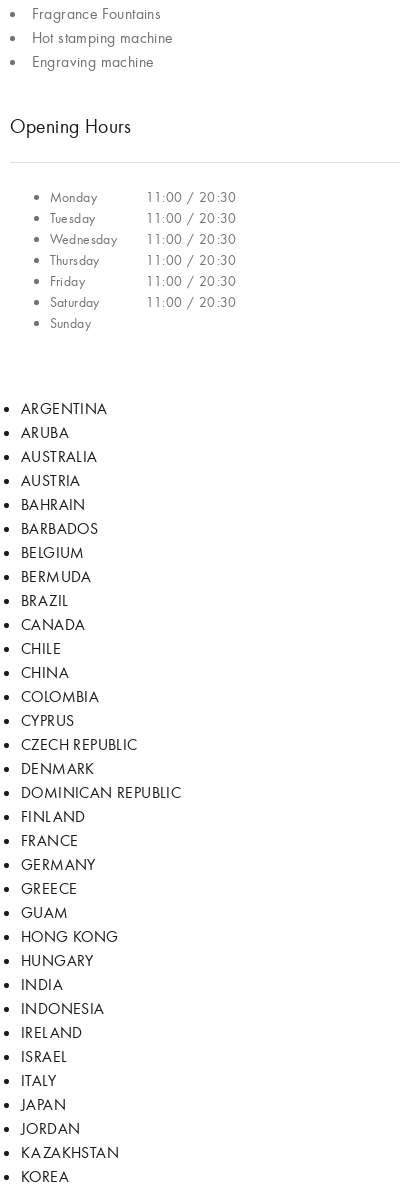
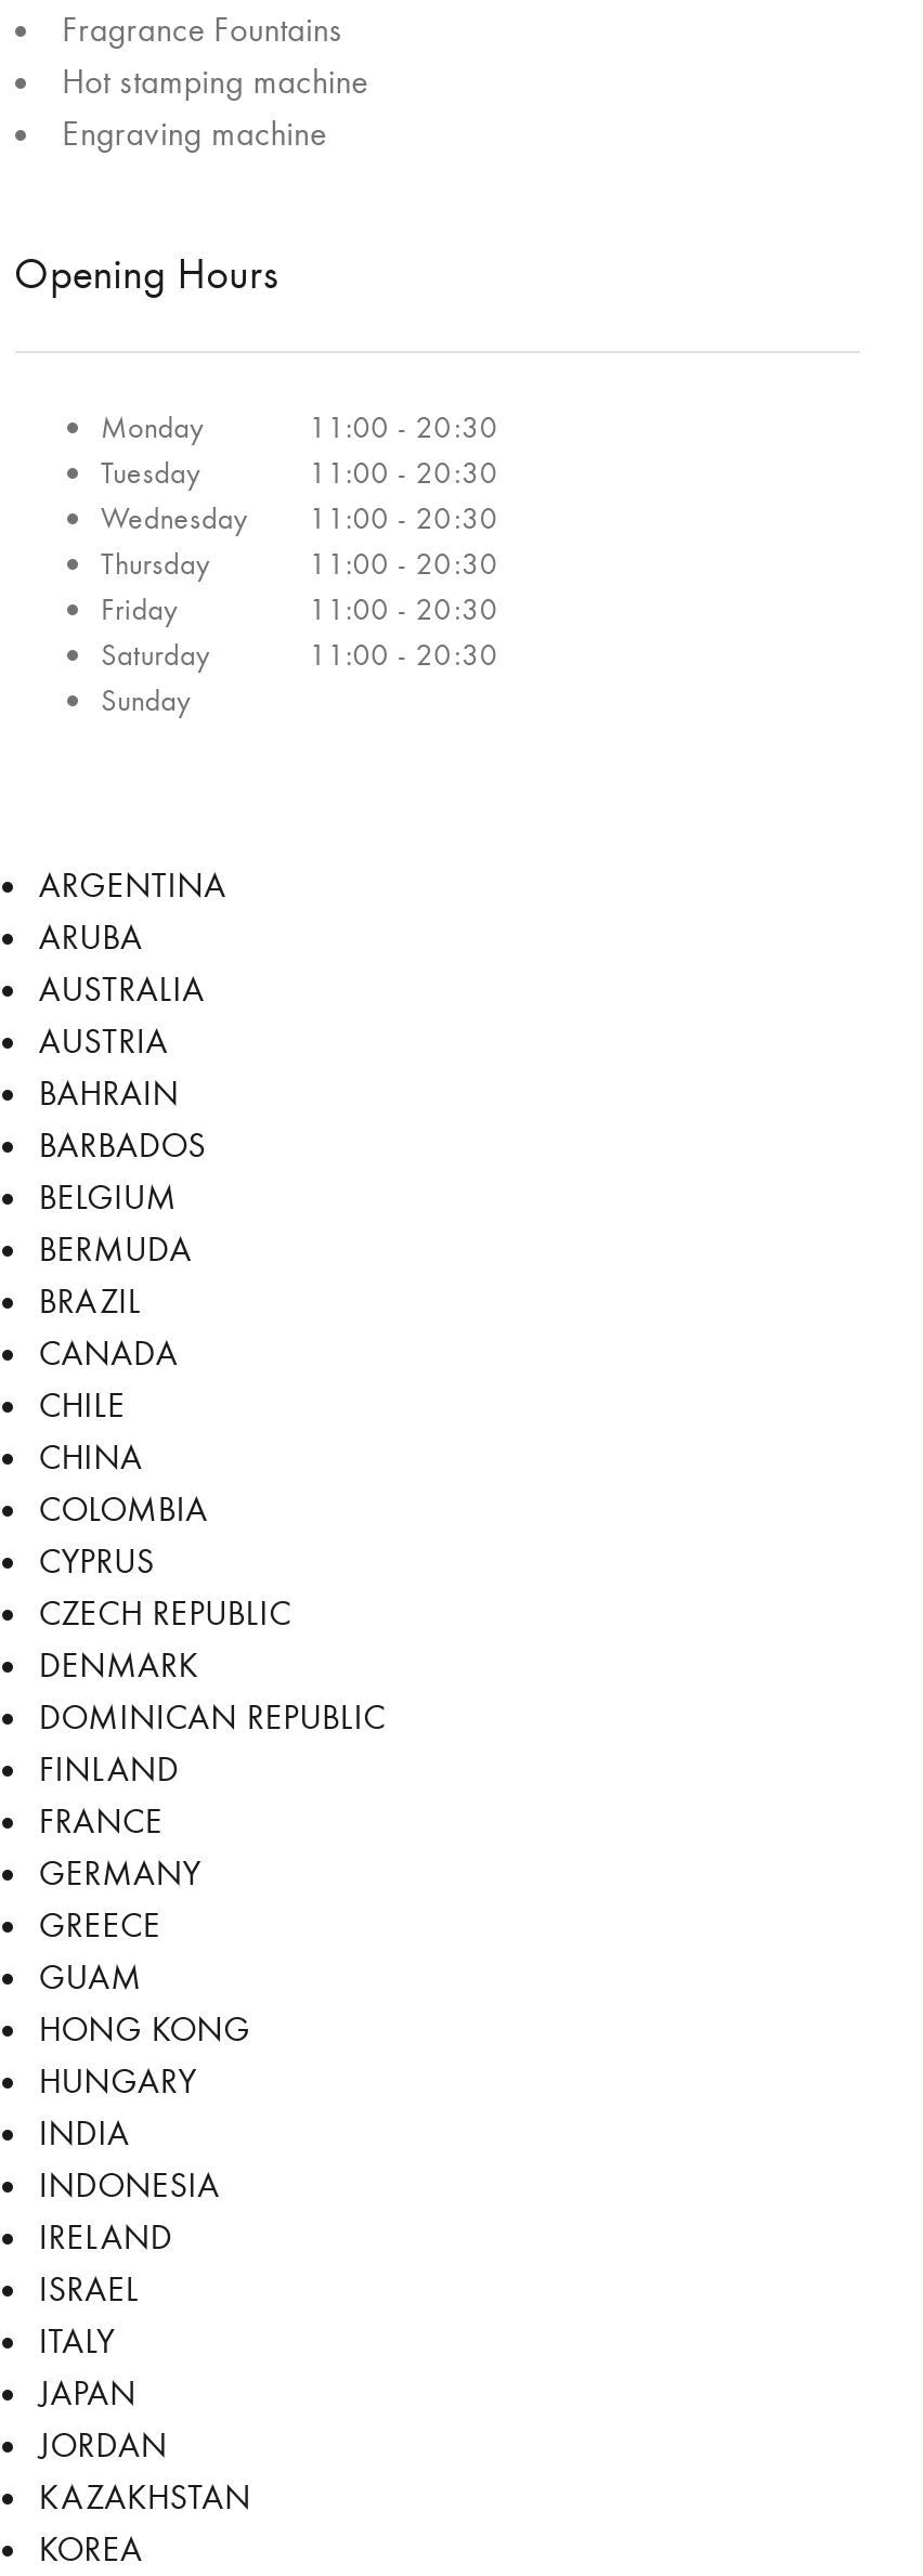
[146,188,237,206] 11:00 / 20:30 -> [309,407,498,446] 11:00 - 20:30
[146,209,237,227] 11:00 / 20:30 -> [309,452,498,491] 11:00 - 20:30
[50,230,237,248] Wednesday 11:00 / 20:30 -> [101,498,498,537] Wednesday 11:00 - 20:30
[146,251,237,269] 11:00 / 20:30 -> [309,543,498,582] 11:00 - 20:30
[146,272,237,290] 11:00 / 20:30 -> [309,589,498,628] 11:00 - 20:30
[146,293,237,311] 11:00 / 20:30 -> [309,634,498,673] 11:00 - 20:30

